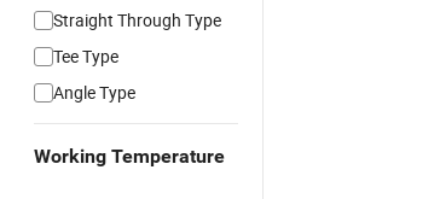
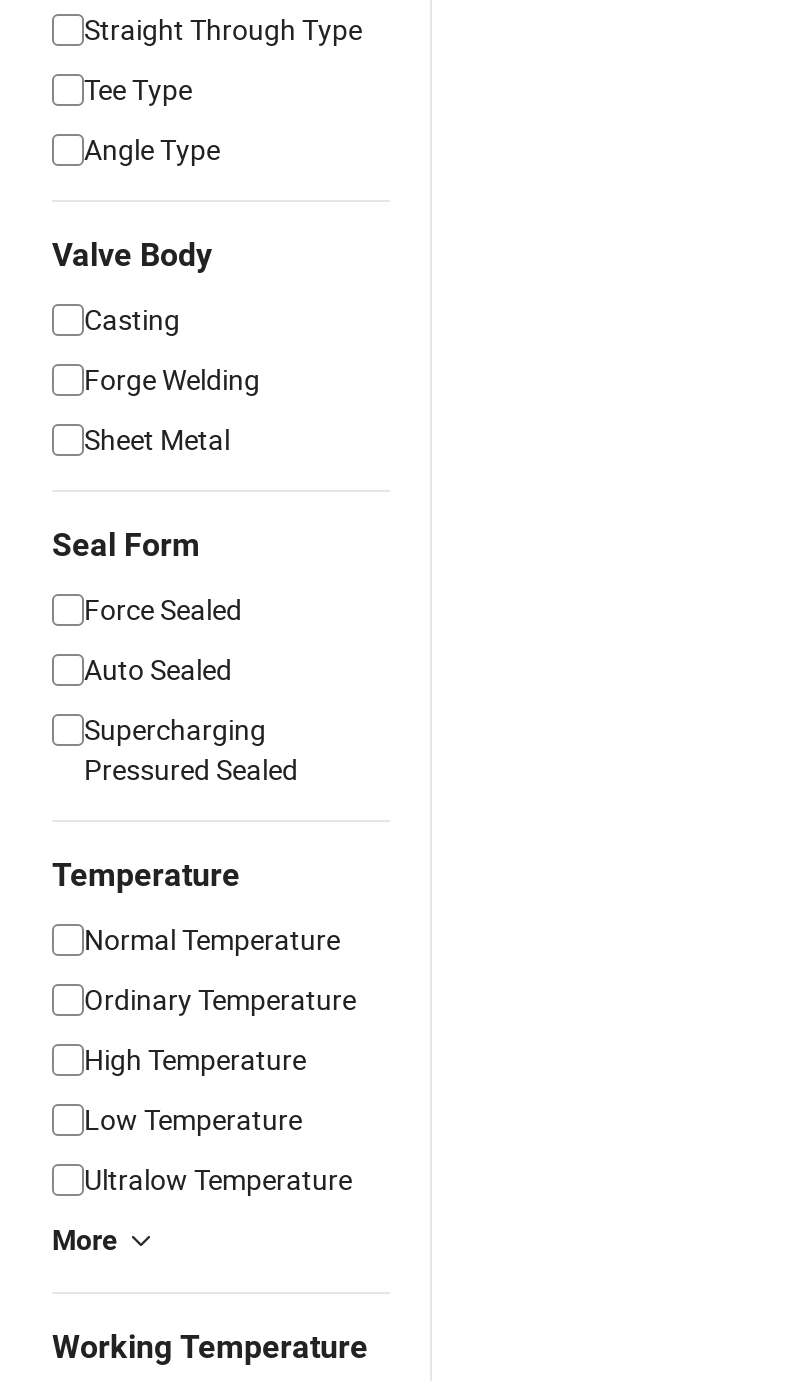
none -> [52,236,356,1256] Valve Body | Casting | Forge Welding | Sheet Metal | Seal Form | Force Sealed | Auto Sealed | Supercharging | Pressured Sealed | Temperature | Normal Temperature | Ordinary Temperature | High Temperature | Low Temperature | Ultralow Temperature | More

